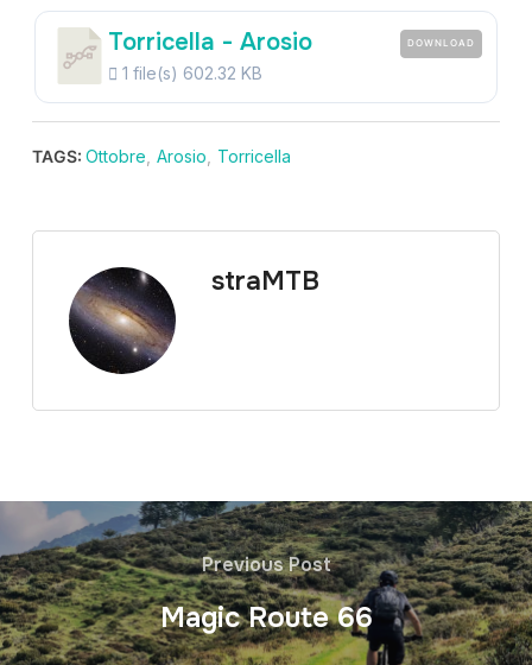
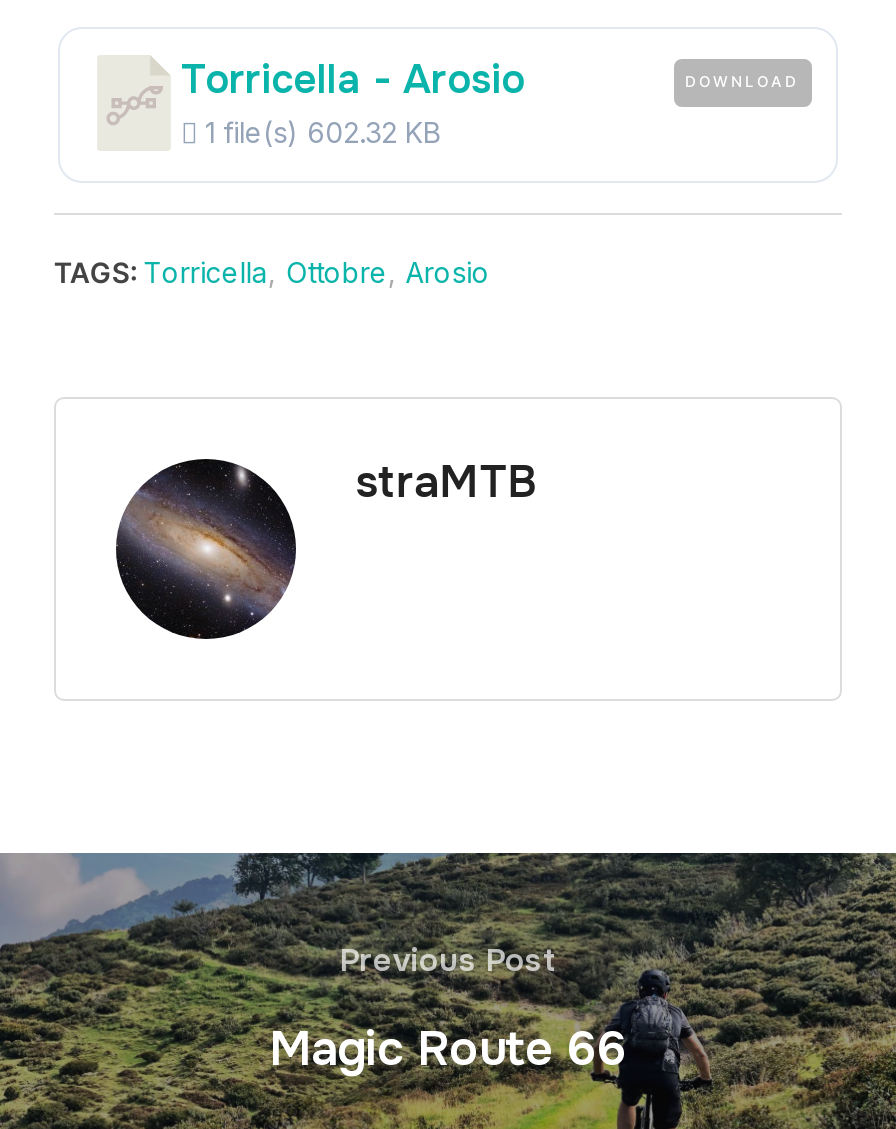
[32,146,291,166] TAGS: Ottobre, Arosio, Torricella -> [54,255,490,289] TAGS: Torricella, Ottobre, Arosio

